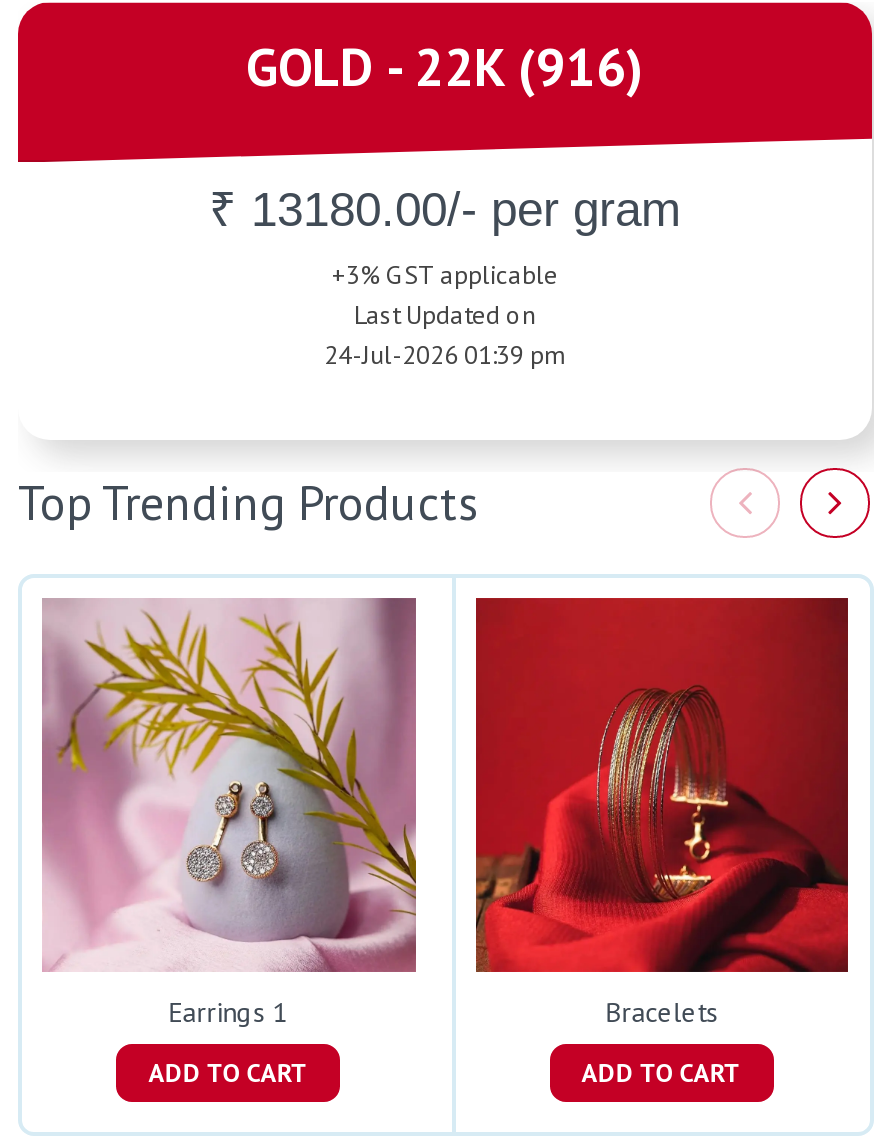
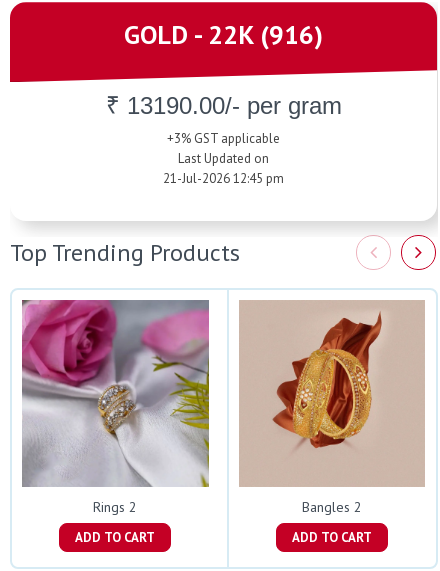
[209,183,681,237] ₹ 13180.00/- per gram -> [105,92,341,119] ₹ 13190.00/- per gram
[324,339,566,373] 24-Jul-2026 01:39 pm -> [163,170,284,187] 21-Jul-2026 12:45 pm
[42,598,418,1030] [image] | Earrings 1 -> [22,300,210,516] [image] | Rings 2
[476,598,848,1030] [image] | Bracelets -> [240,301,424,516] [image] | Bangles 2

